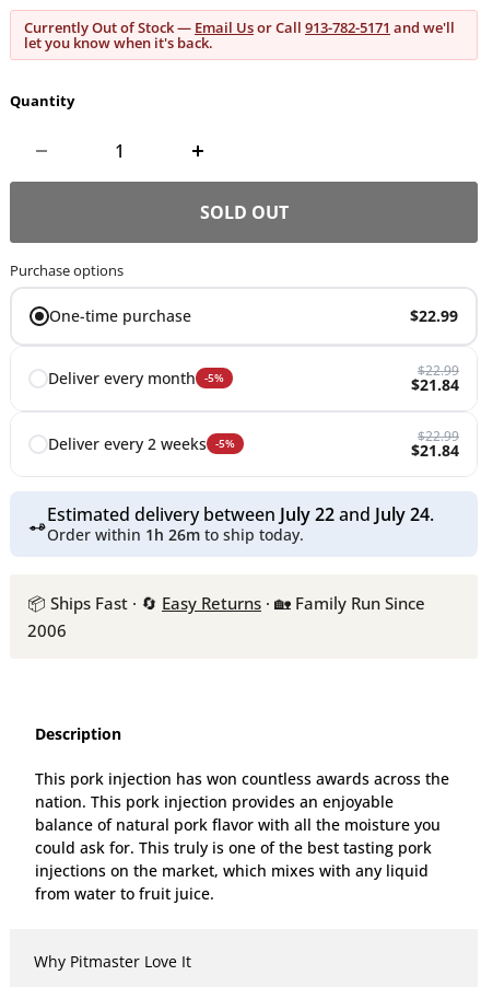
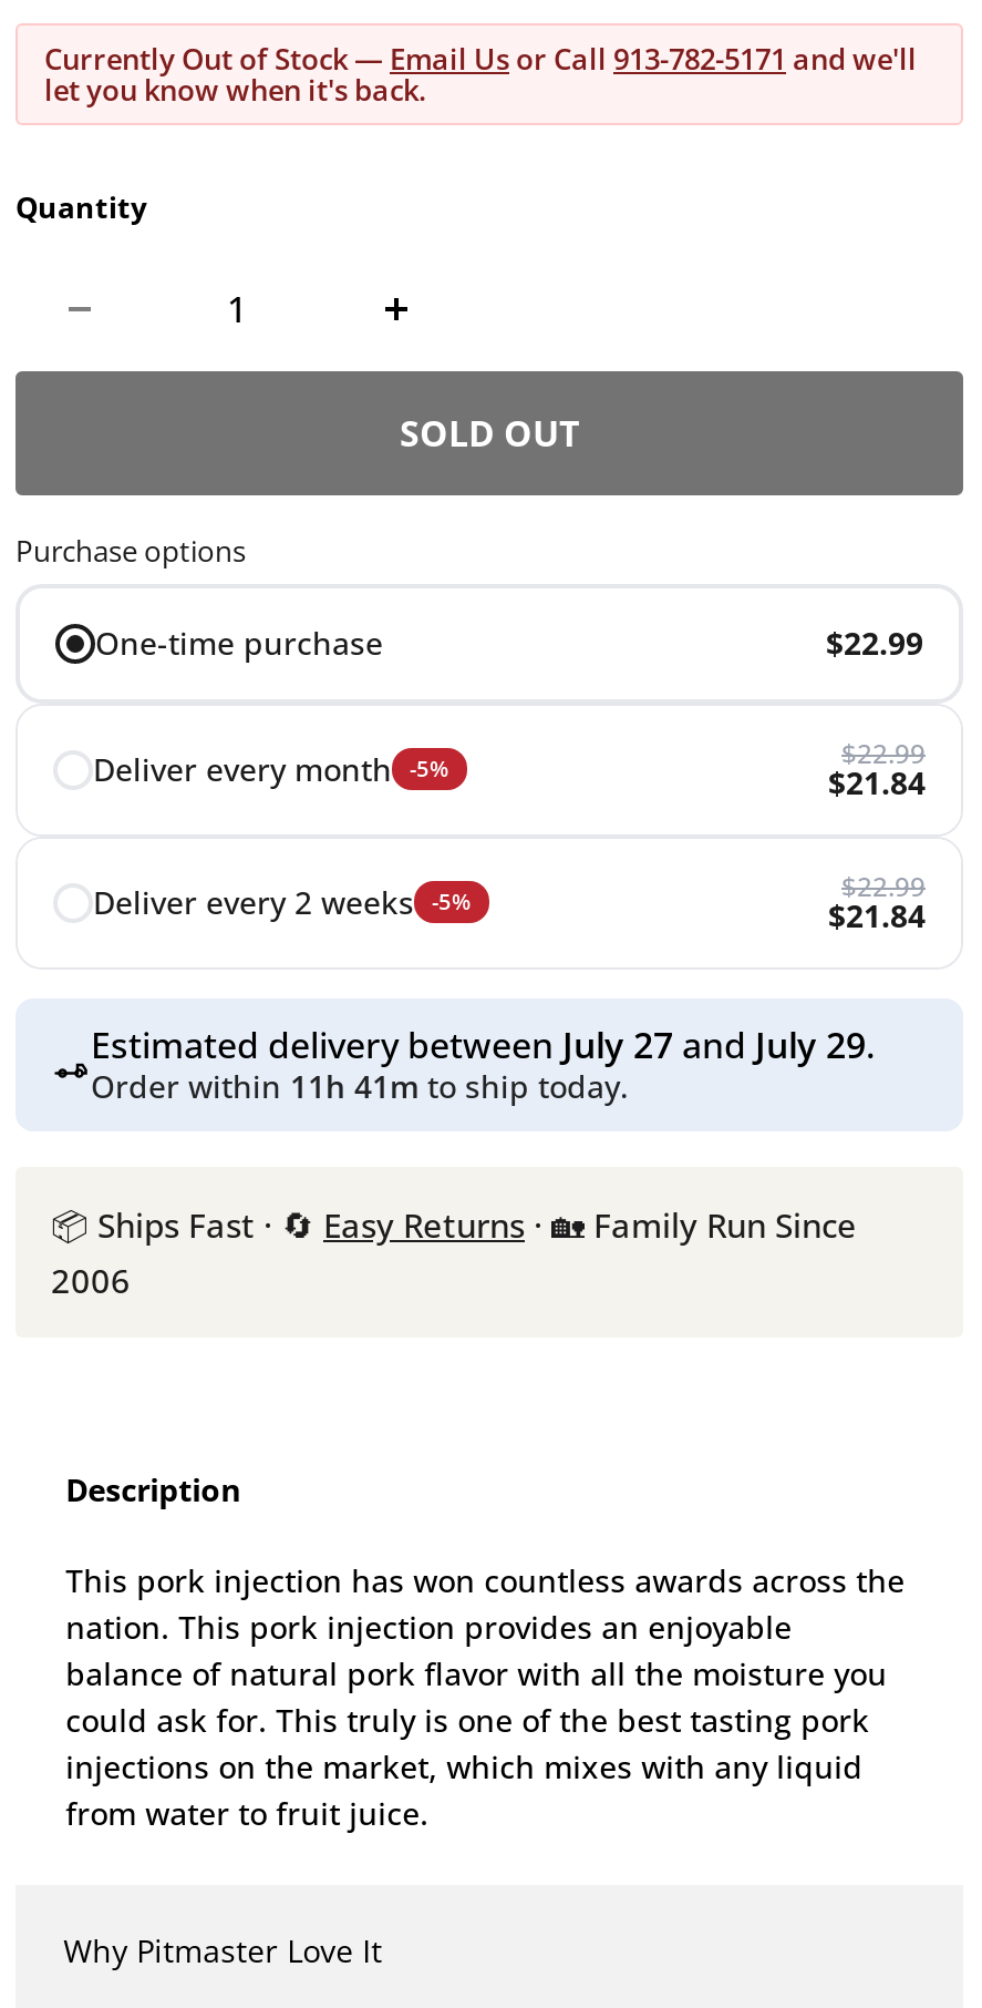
[47,502,434,526] Estimated delivery between July 22 and July 24. -> [91,1021,875,1069] Estimated delivery between July 27 and July 29.
[47,524,304,545] Order within 1h 26m to ship today. -> [91,1065,629,1107] Order within 11h 41m to ship today.

